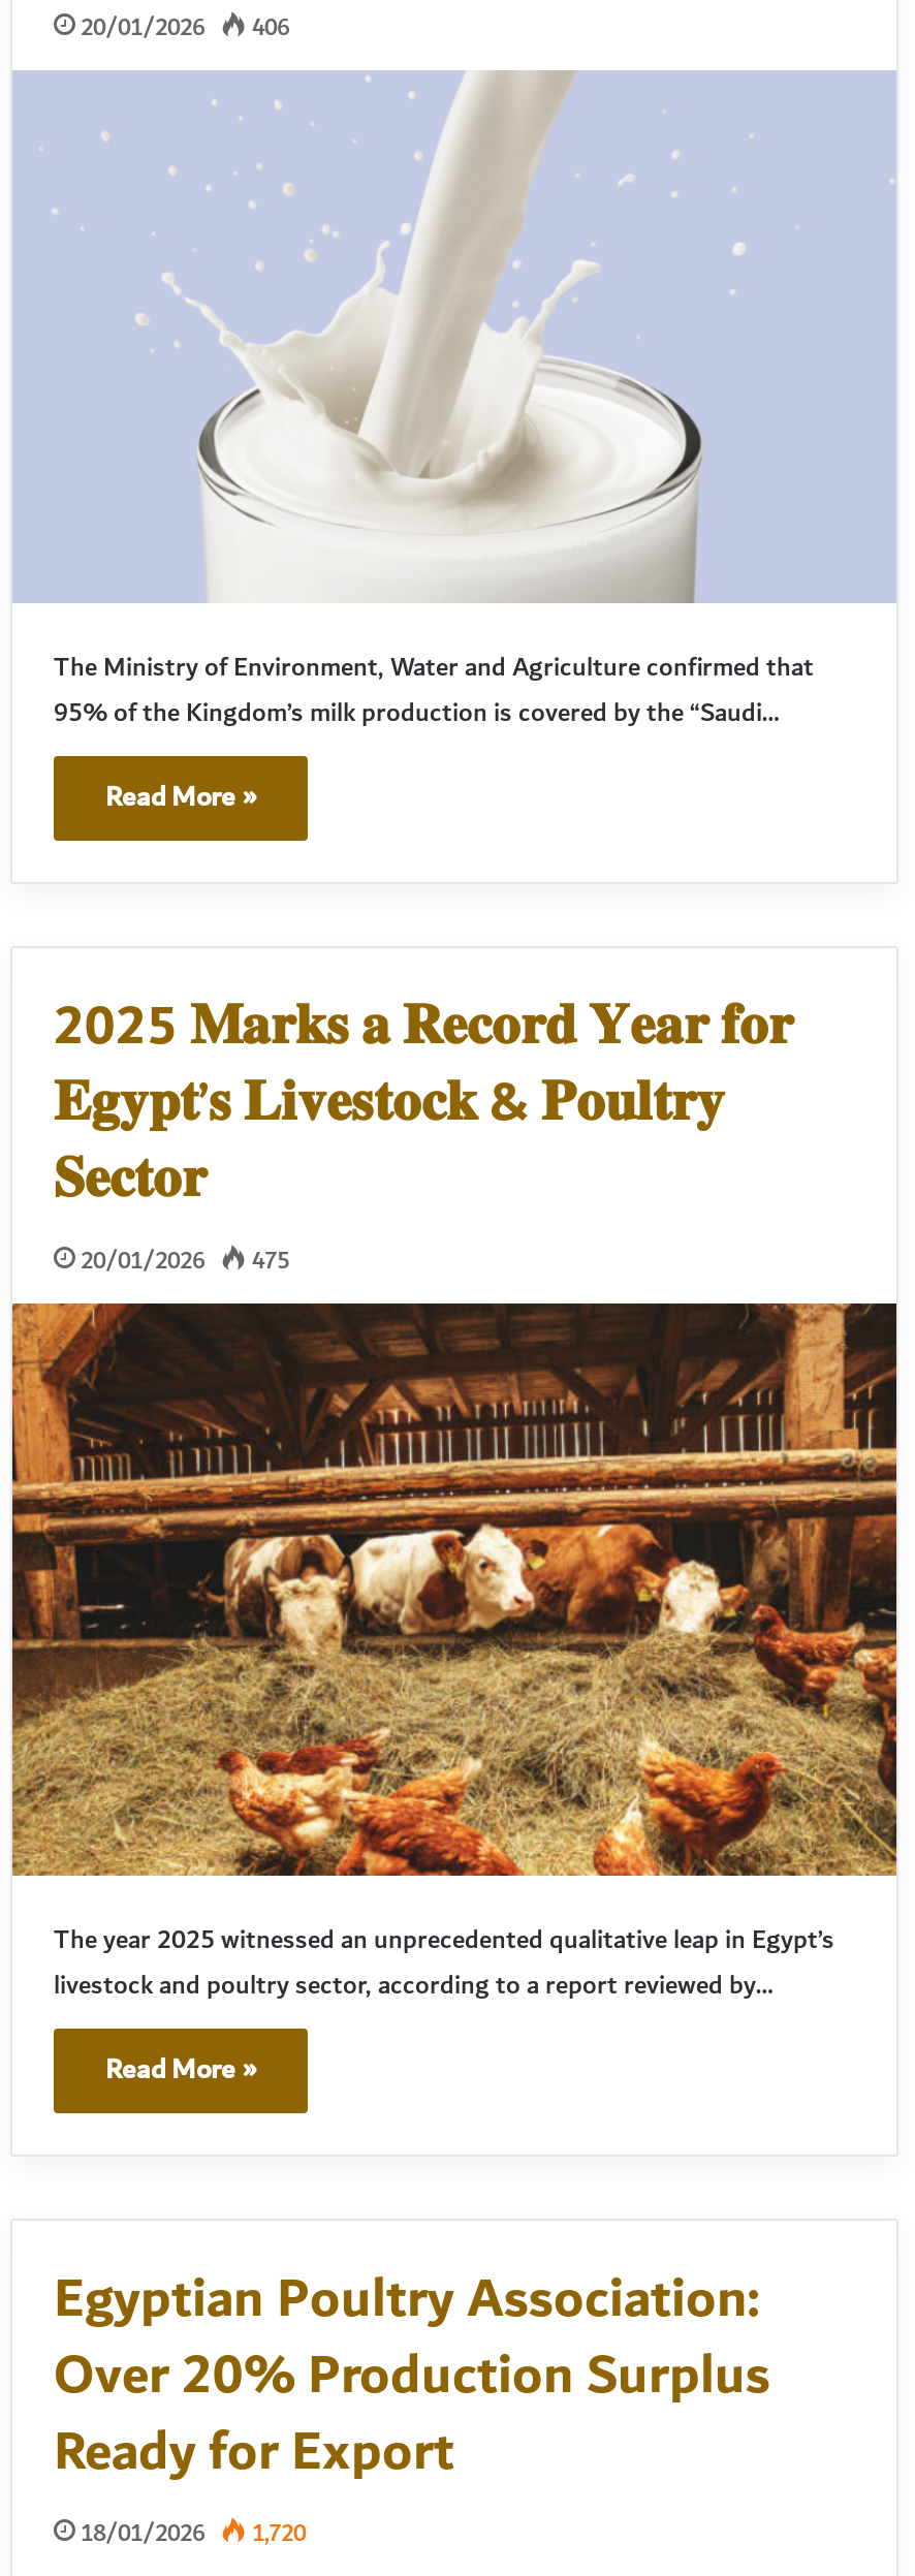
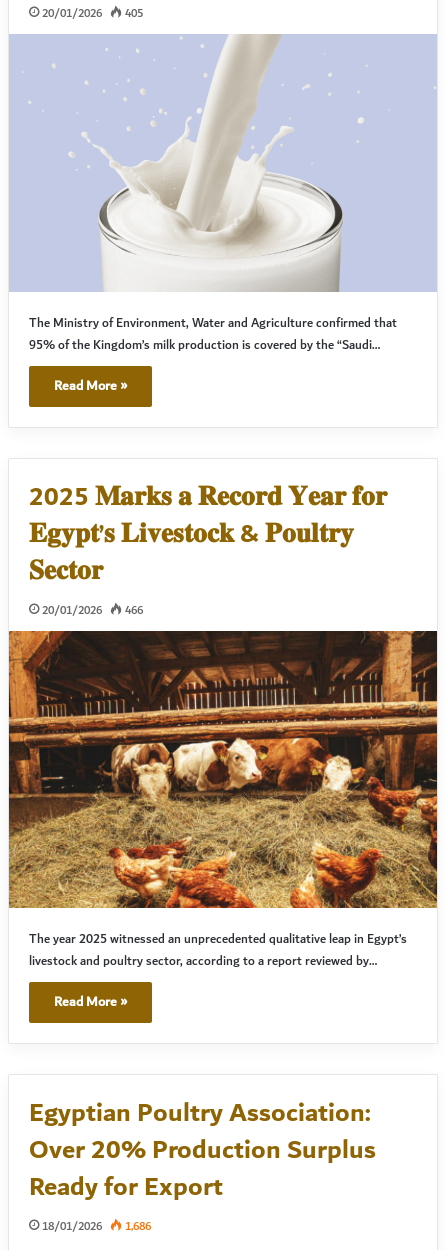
[81,6,289,50] 20/01/2026 406 -> [42,3,143,24] 20/01/2026 405
[81,1240,289,1283] 20/01/2026 475 -> [42,600,143,621] 20/01/2026 466
[81,2513,306,2556] 18/01/2026 1,720 -> [42,1216,151,1237] 18/01/2026 1,686

